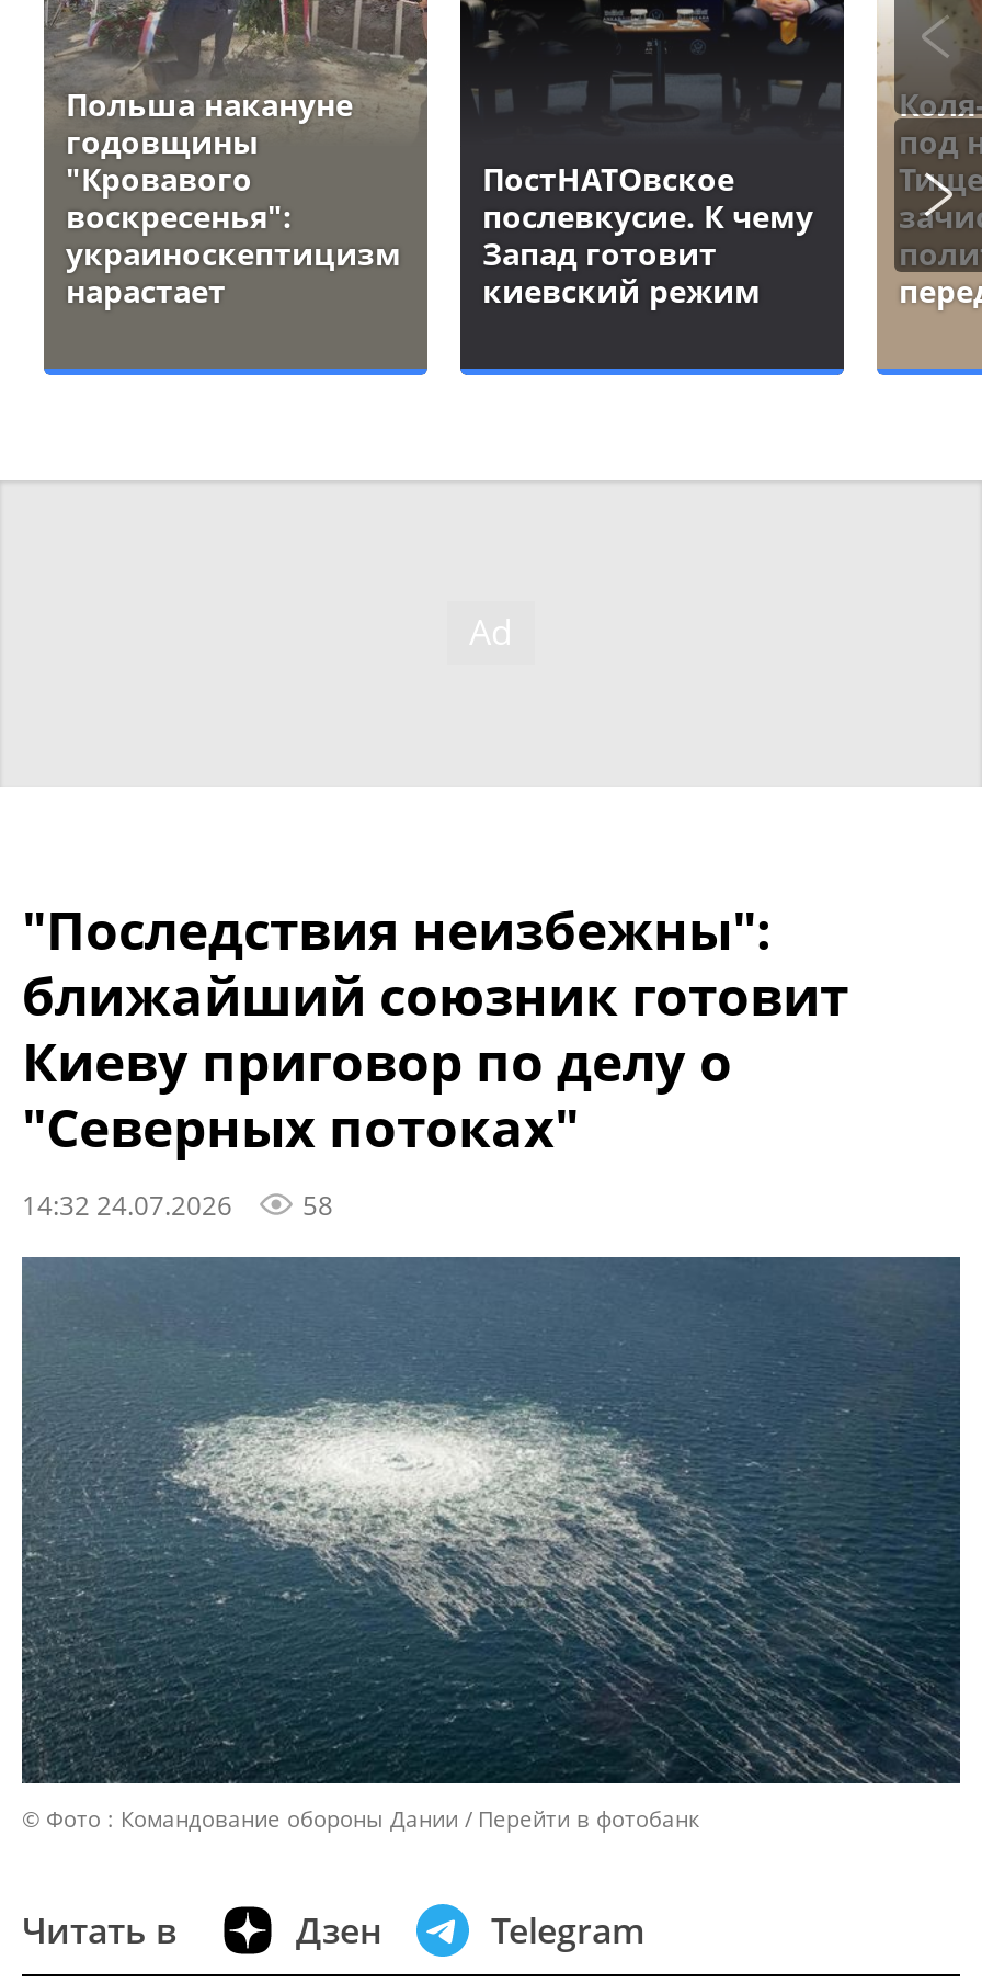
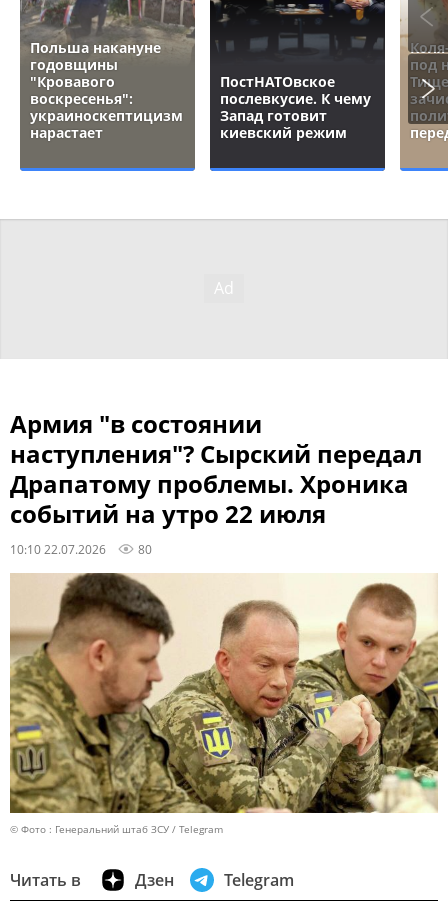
[22,892,848,1221] "Последствия неизбежны": | ближайший союзник готовит | Киеву приговор по делу о | "Северных потоках" | 14:32 24.07.2026 | 58 -> [10,406,422,556] Армия "в состоянии | наступления"? Сырский передал | Драпатому проблемы. Хроника | событий на утро 22 июля | 10:10 22.07.2026 | 80
[20,1255,962,1834] [image] | © Фото : Командование обороны Дании | Перейти в фотобанк -> [9,573,439,836] [image] | © Фото : Генеральний штаб ЗСУ / Telegram

